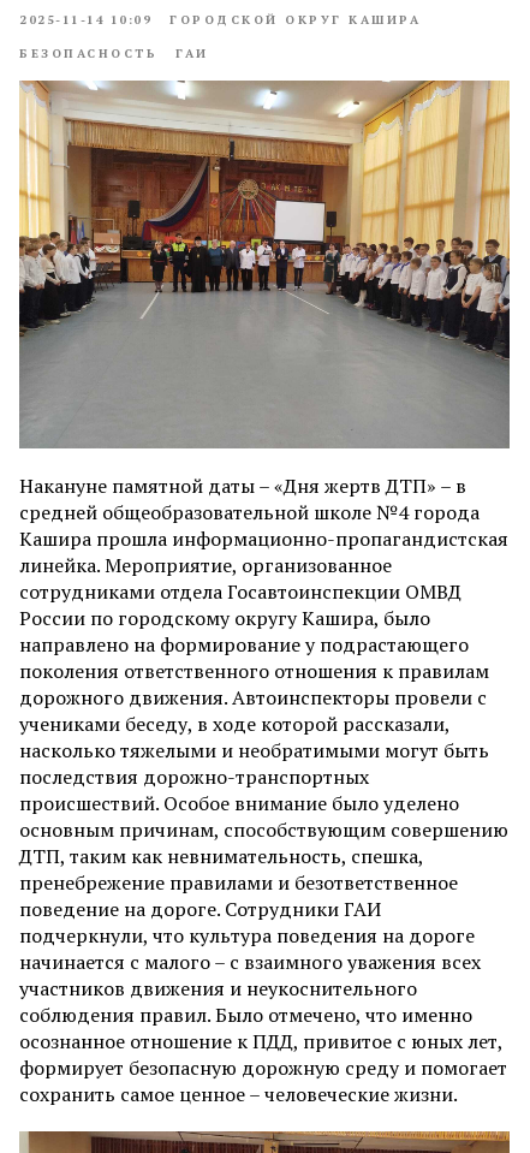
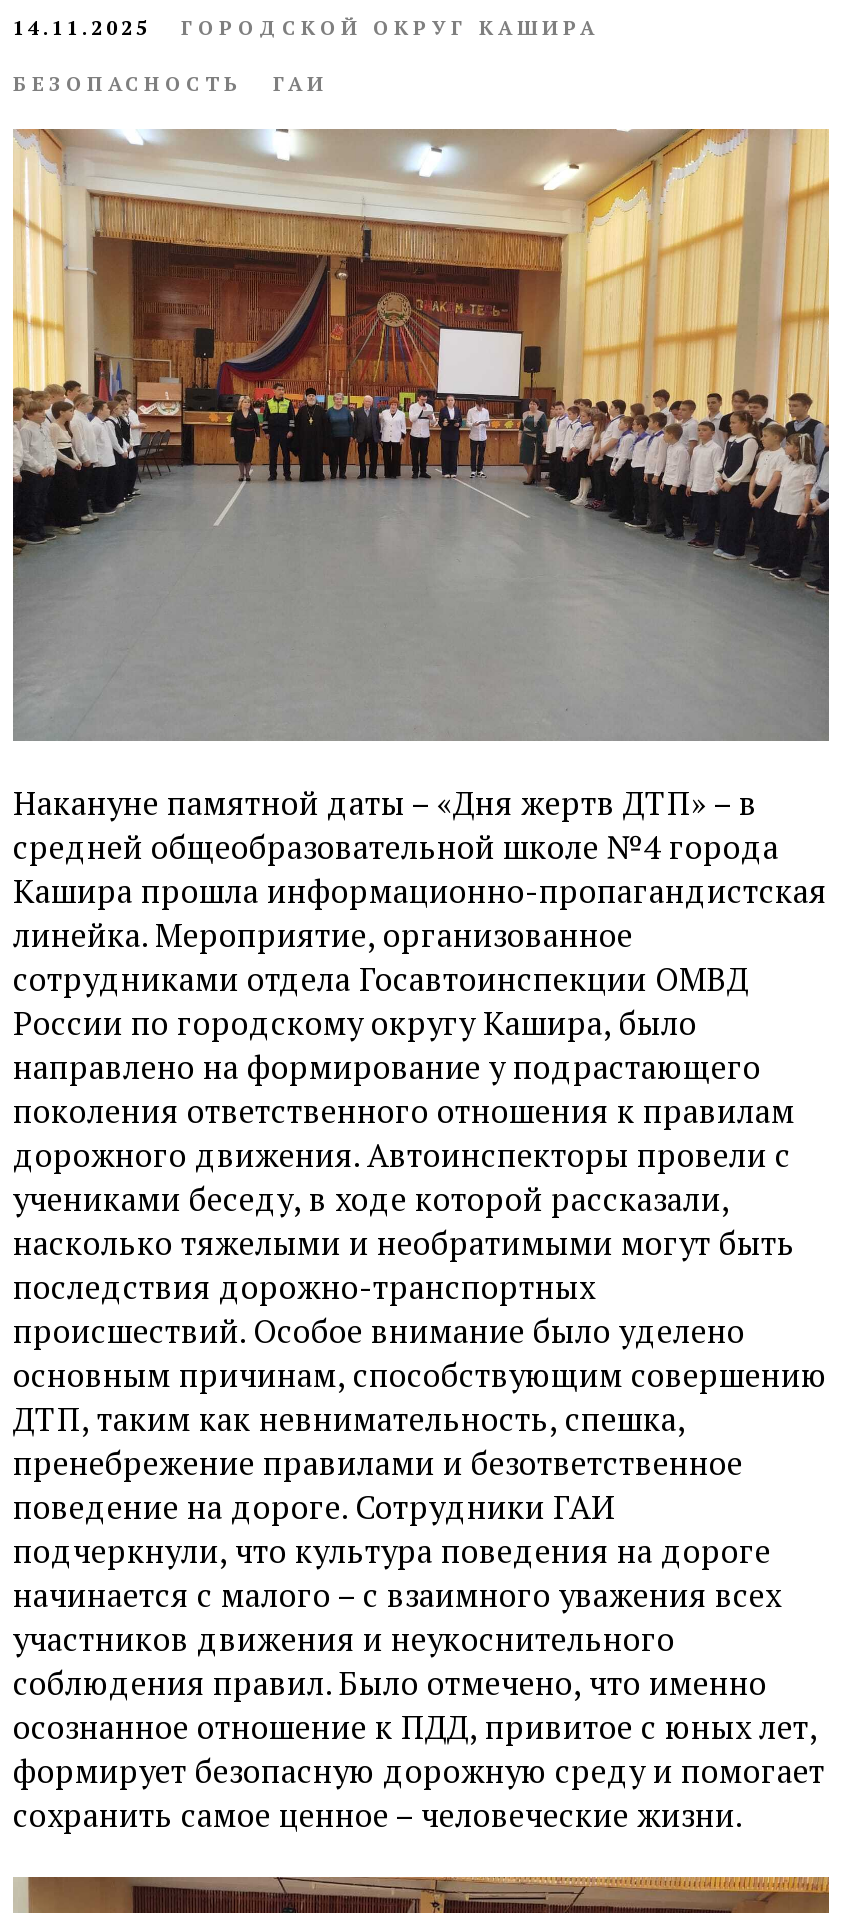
[19,12,421,28] 2025-11-14 10:09 ГОРОДСКОЙ ОКРУГ КАШИРА -> [13,15,599,41] 14.11.2025 ГОРОДСКОЙ ОКРУГ КАШИРА

